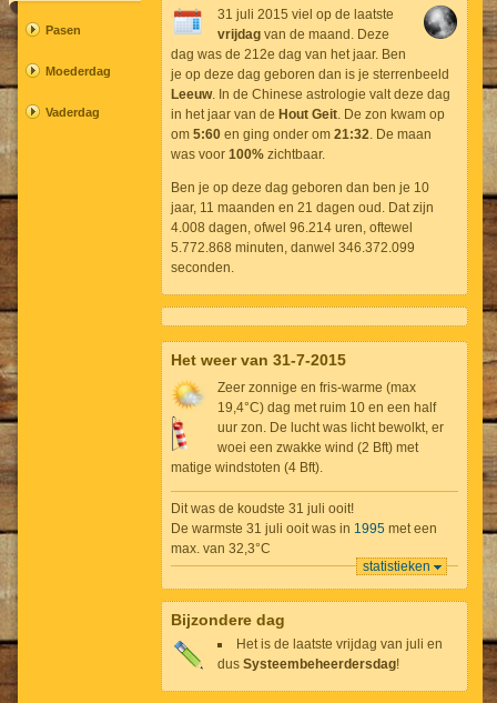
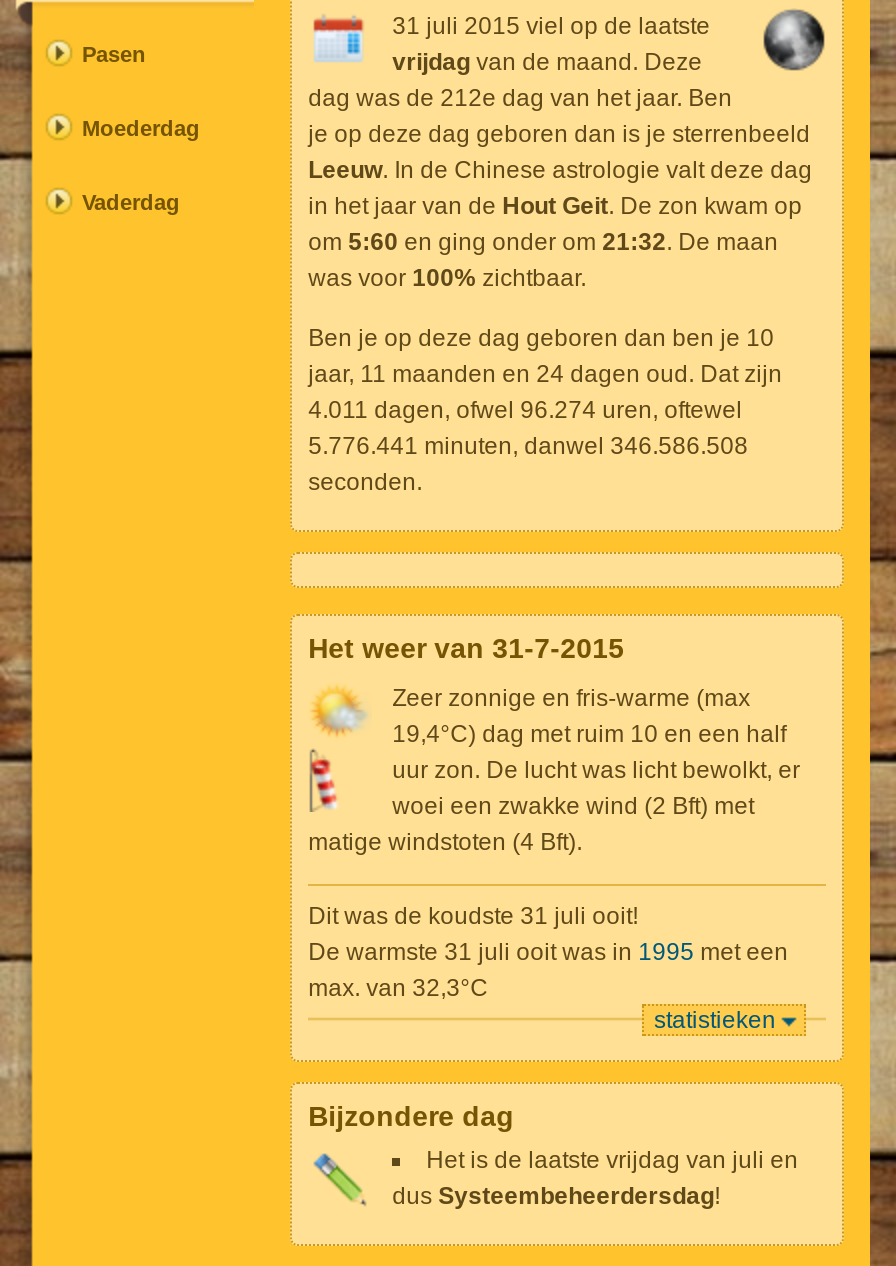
[171,200,434,215] jaar, 11 maanden en 21 dagen oud. Dat zijn -> [308,360,782,388] jaar, 11 maanden en 24 dagen oud. Dat zijn
[171,220,413,235] 4.008 dagen, ofwel 96.214 uren, oftewel -> [308,396,742,424] 4.011 dagen, ofwel 96.274 uren, oftewel
[171,240,415,255] 5.772.868 minuten, danwel 346.372.099 -> [308,432,748,460] 5.776.441 minuten, danwel 346.586.508

